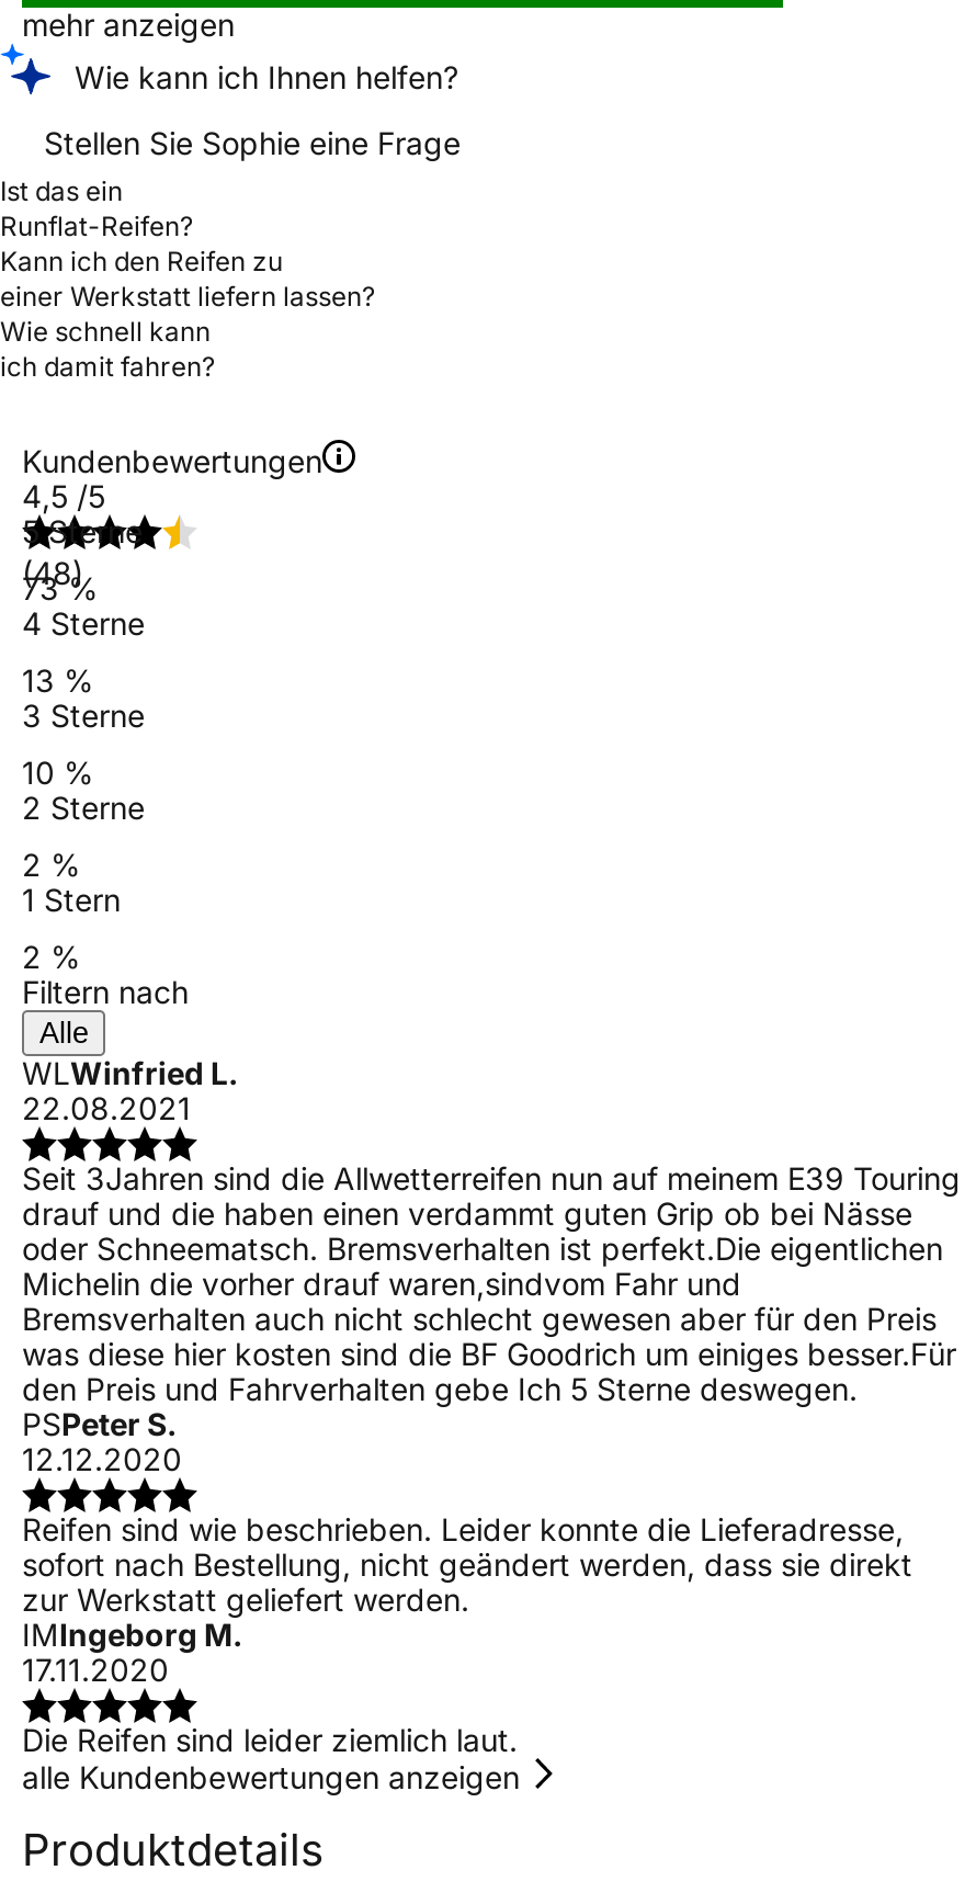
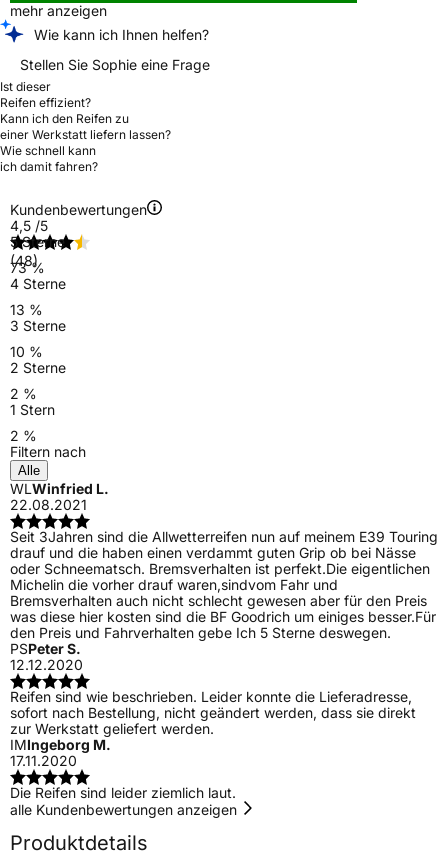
[0,174,193,242] Ist das ein | Runflat-Reifen? -> [0,79,91,110] Ist dieser | Reifen effizient?

